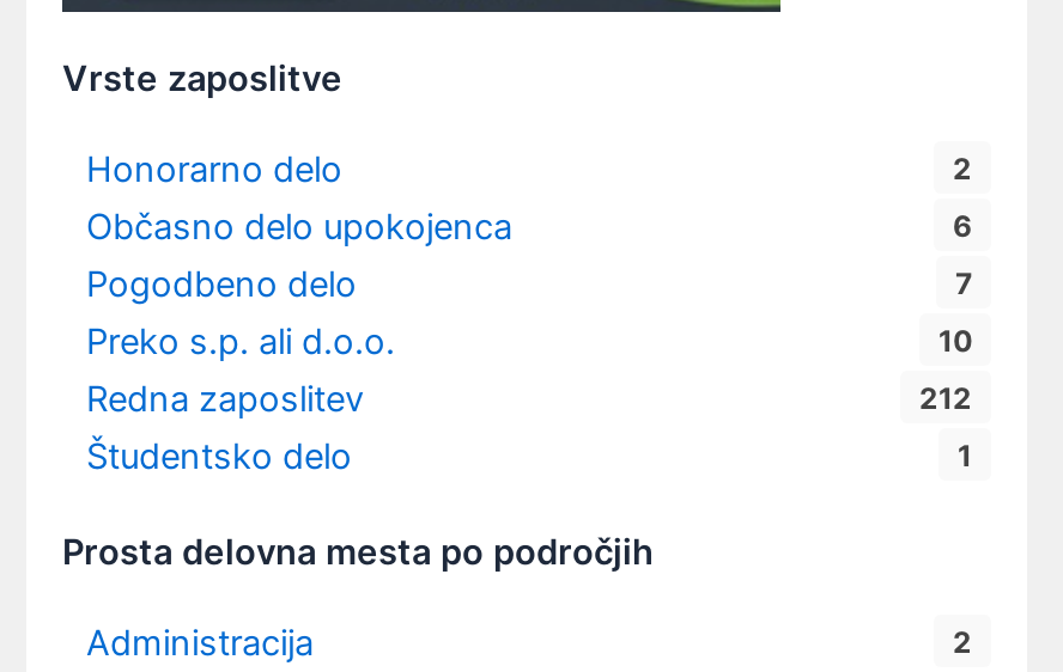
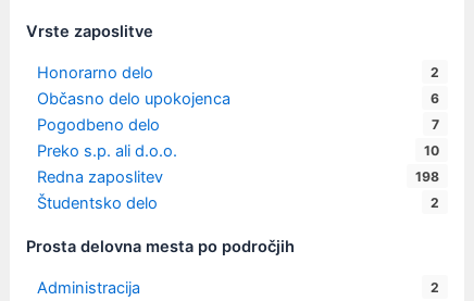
[919,380,972,416] 212 -> [415,168,439,185] 198
[958,437,972,473] 1 -> [431,194,439,211] 2

